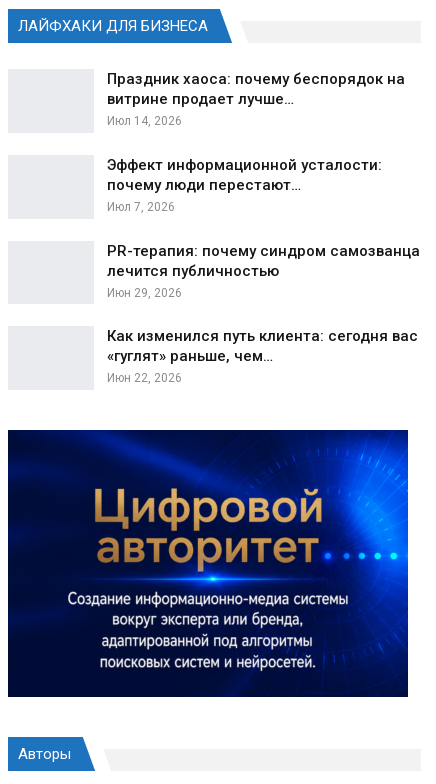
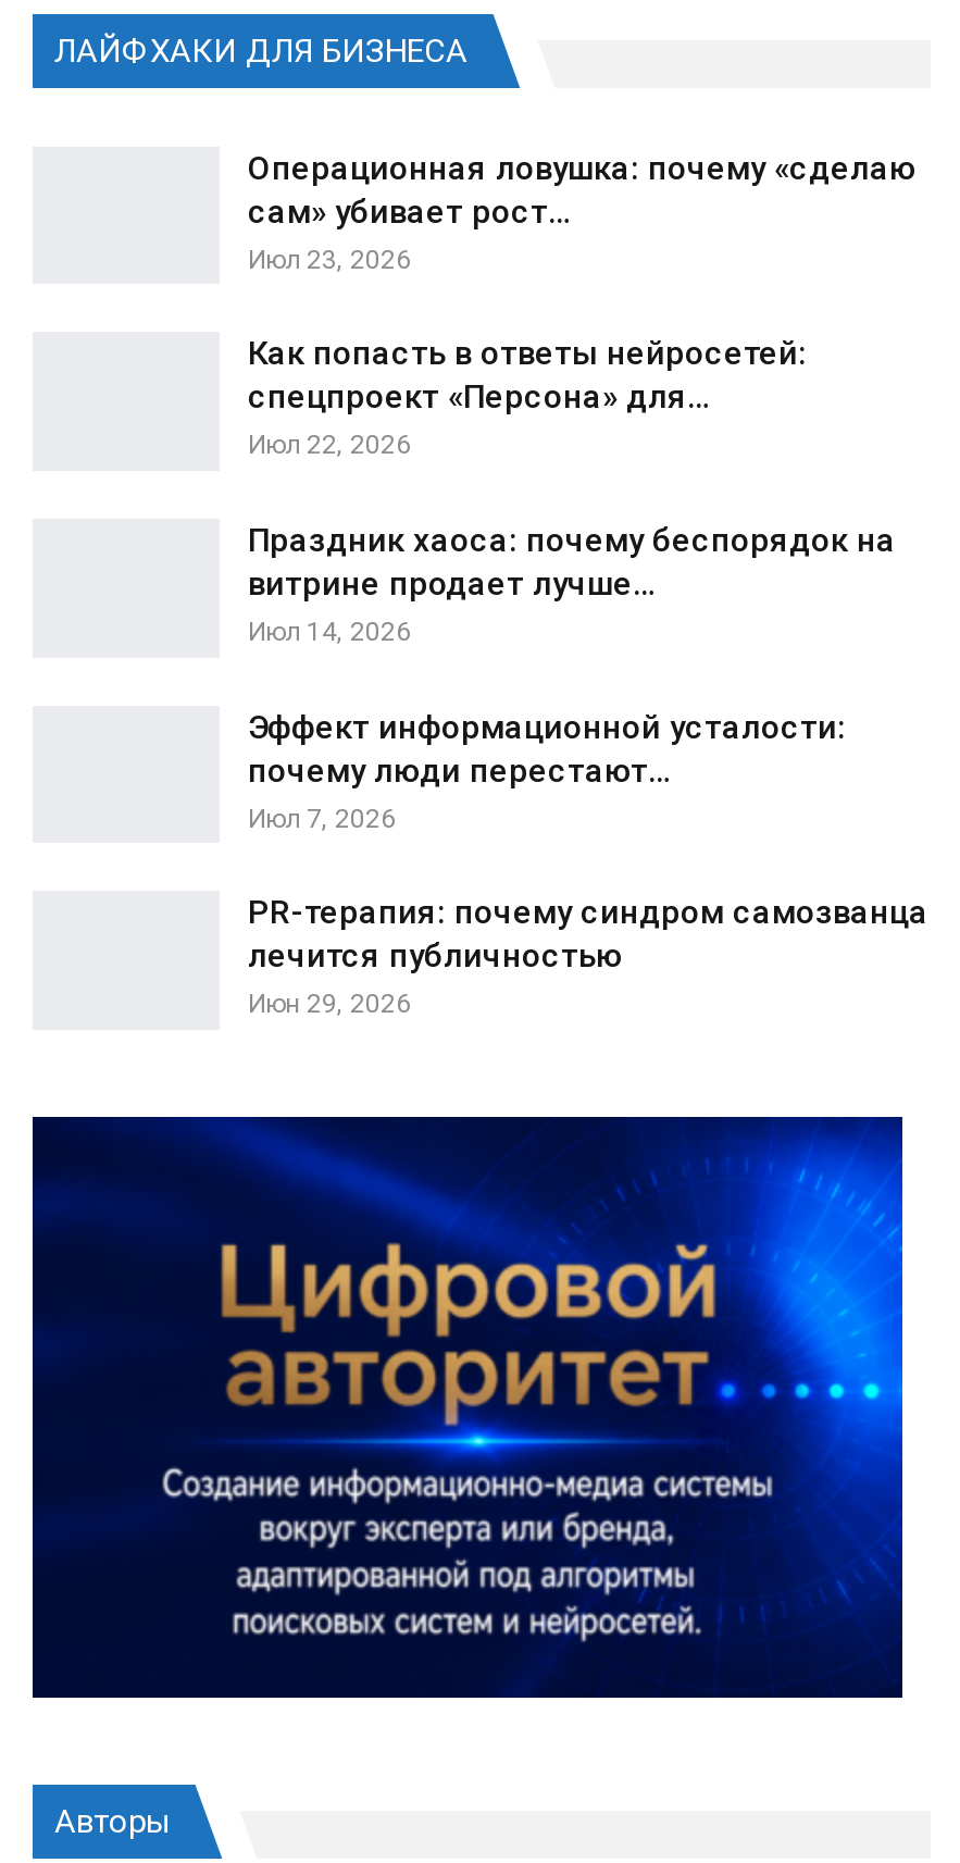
none -> [248,149,915,461] Операционная ловушка: почему «сделаю | сам» убивает рост… | Июл 23, 2026 | Как попасть в ответы нейросетей: | спецпроект «Персона» для… | Июл 22, 2026
moved [107,70,405,300] -> [248,521,896,1020]: Праздник хаоса: почему беспорядок на | витрине продает лучше… | Июл 14, 2026 | Эффект информационной усталости: | почему люди перестают… | Июл 7, 2026 | лечится публичностью | Июн 29, 2026
[107,327,418,385] Как изменился путь клиента: сегодня вас | «гуглят» раньше, чем… | Июн 22, 2026 -> none

